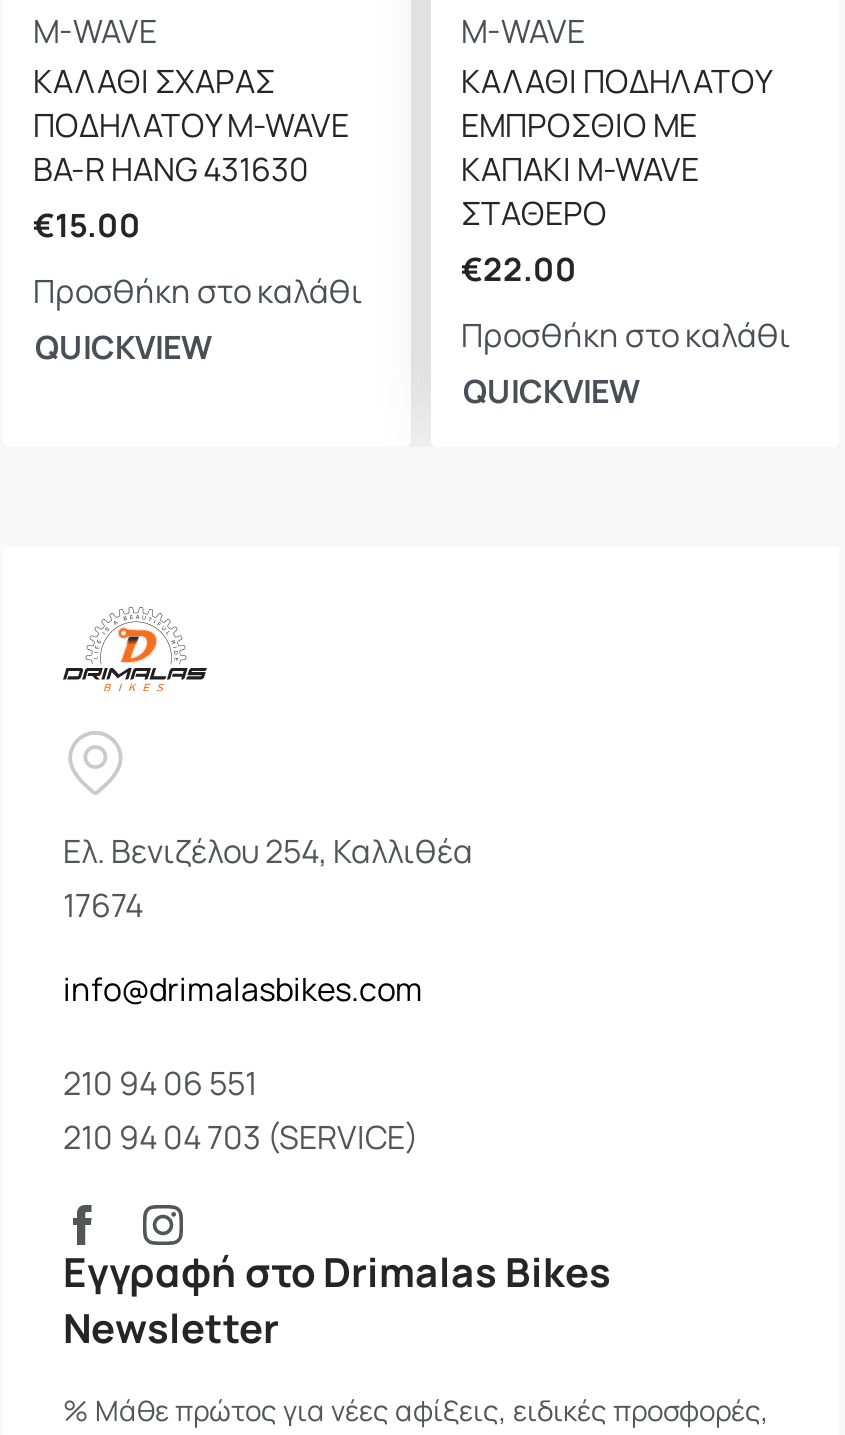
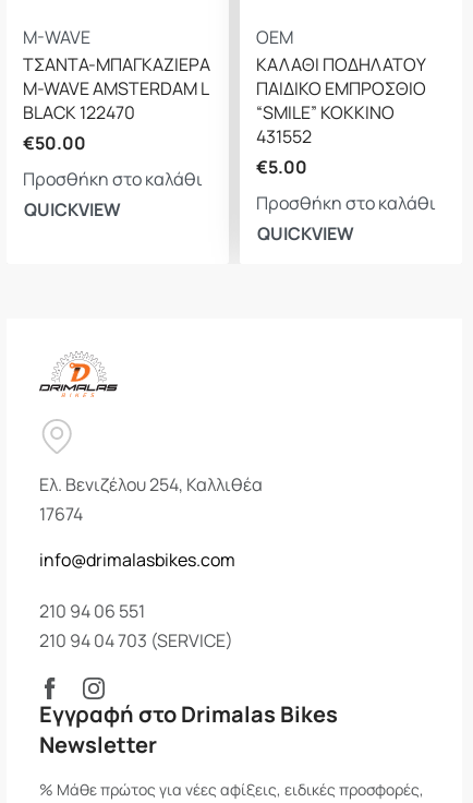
[461,10,585,54] M-WAVE -> [256,26,293,50] OEM
[33,60,349,248] ΚΑΛΑΘΙ ΣΧΑΡΑΣ | ΠΟΔΗΛΑΤΟΥ M-WAVE | BA-R HANG 431630 | €15.00 -> [23,53,210,155] ΤΣΑΝΤΑ-ΜΠΑΓΚΑΖΙΕΡΑ | M-WAVE AMSTERDAM L | BLACK 122470 | €50.00
[461,104,699,292] ΕΜΠΡΟΣΘΙΟ ΜΕ | ΚΑΠΑΚΙ M-WAVE | ΣΤΑΘΕΡΟ | €22.00 -> [256,77,426,179] ΠΑΙΔΙΚΟ ΕΜΠΡΟΣΘΙΟ | “SMILE” ΚΟΚΚΙΝΟ | 431552 | €5.00

